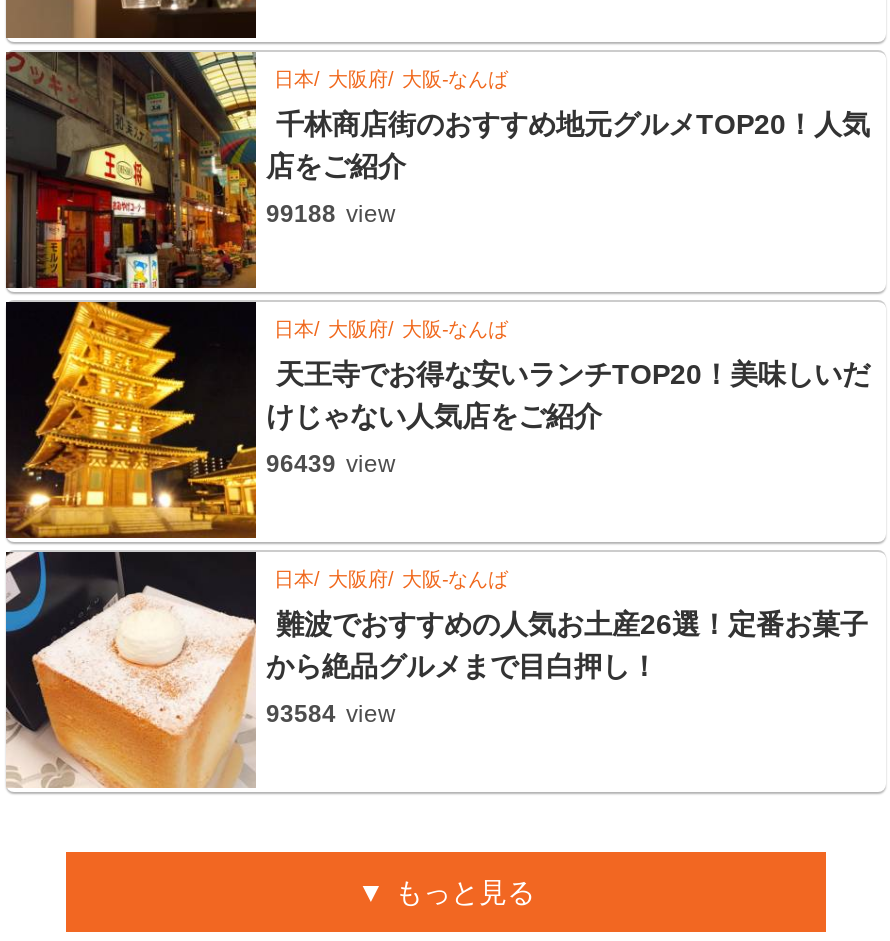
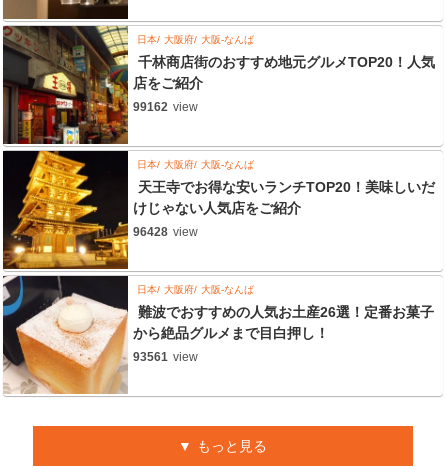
[266,200,396,228] 99188 view -> [133,100,198,114] 99162 view
[266,450,396,478] 96439 view -> [133,225,198,239] 96428 view
[266,700,396,728] 93584 view -> [133,350,198,364] 93561 view

